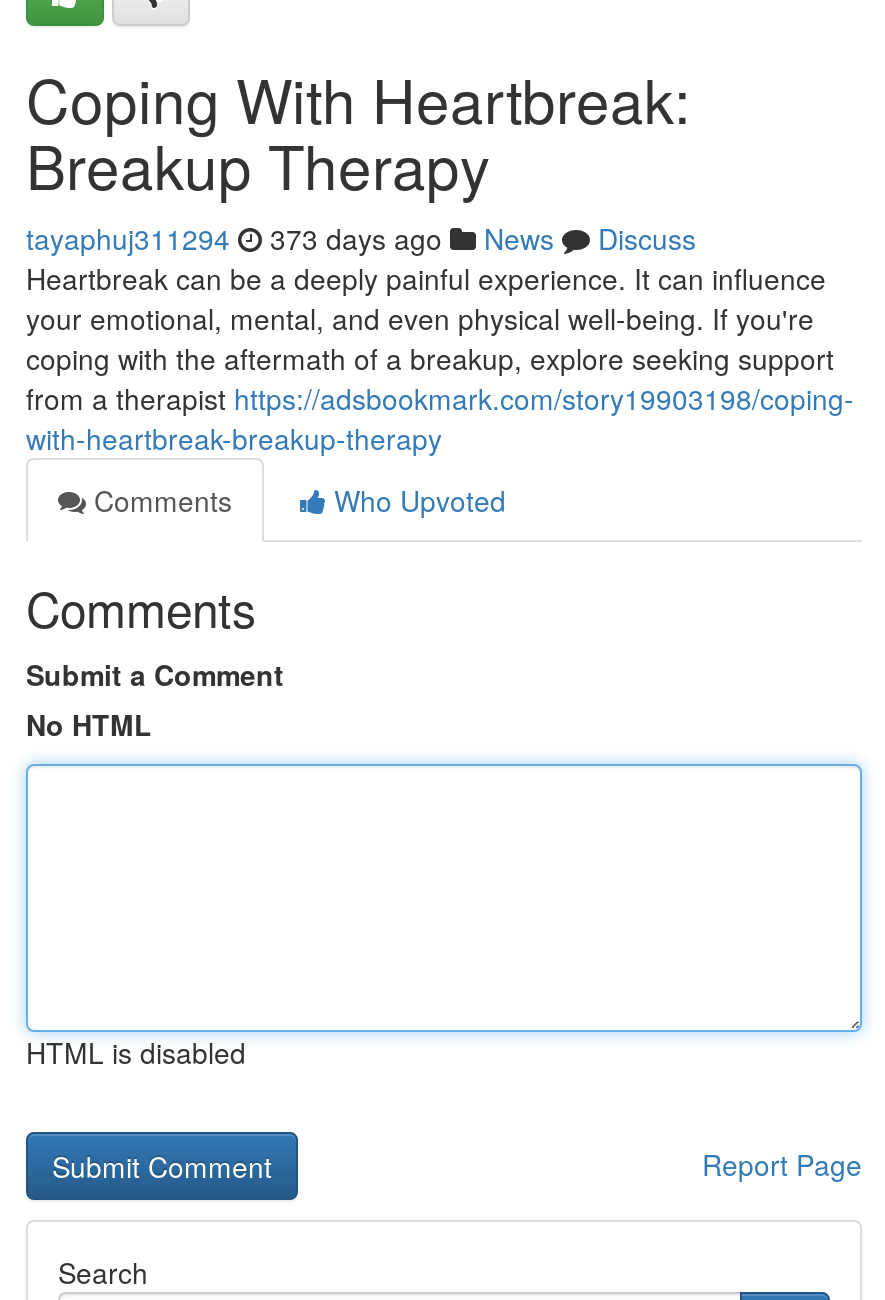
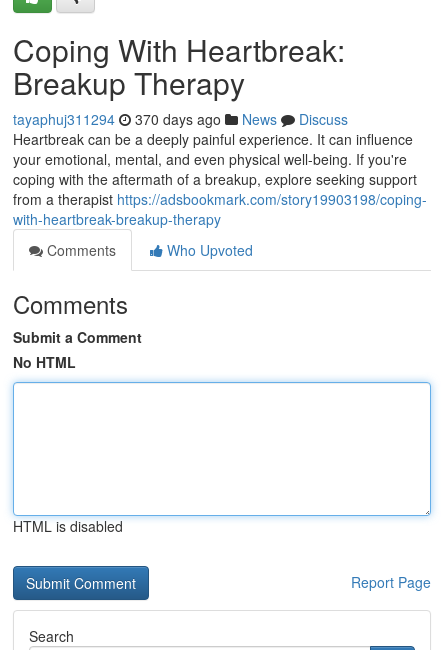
[26,218,696,258] tayaphuj311294 373 days ago News Discuss -> [13,109,348,129] tayaphuj311294 370 days ago News Discuss

